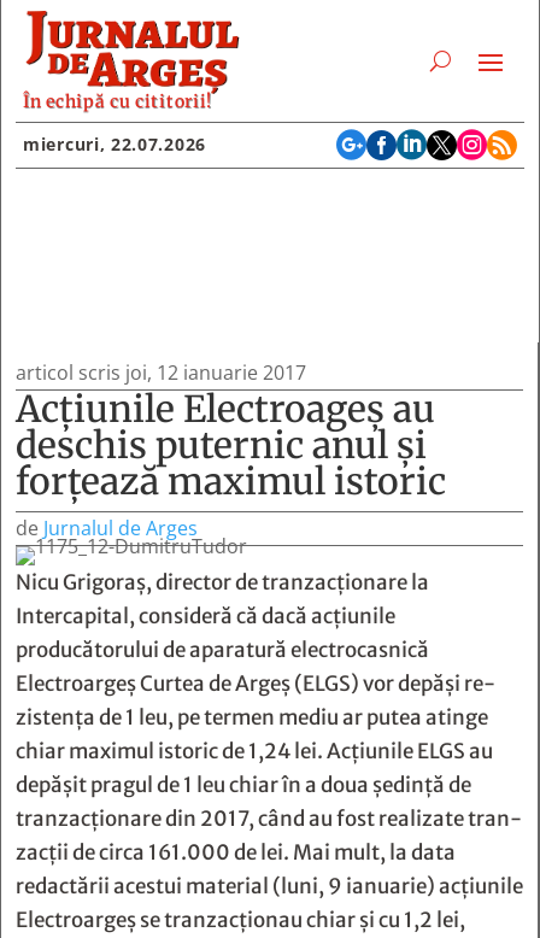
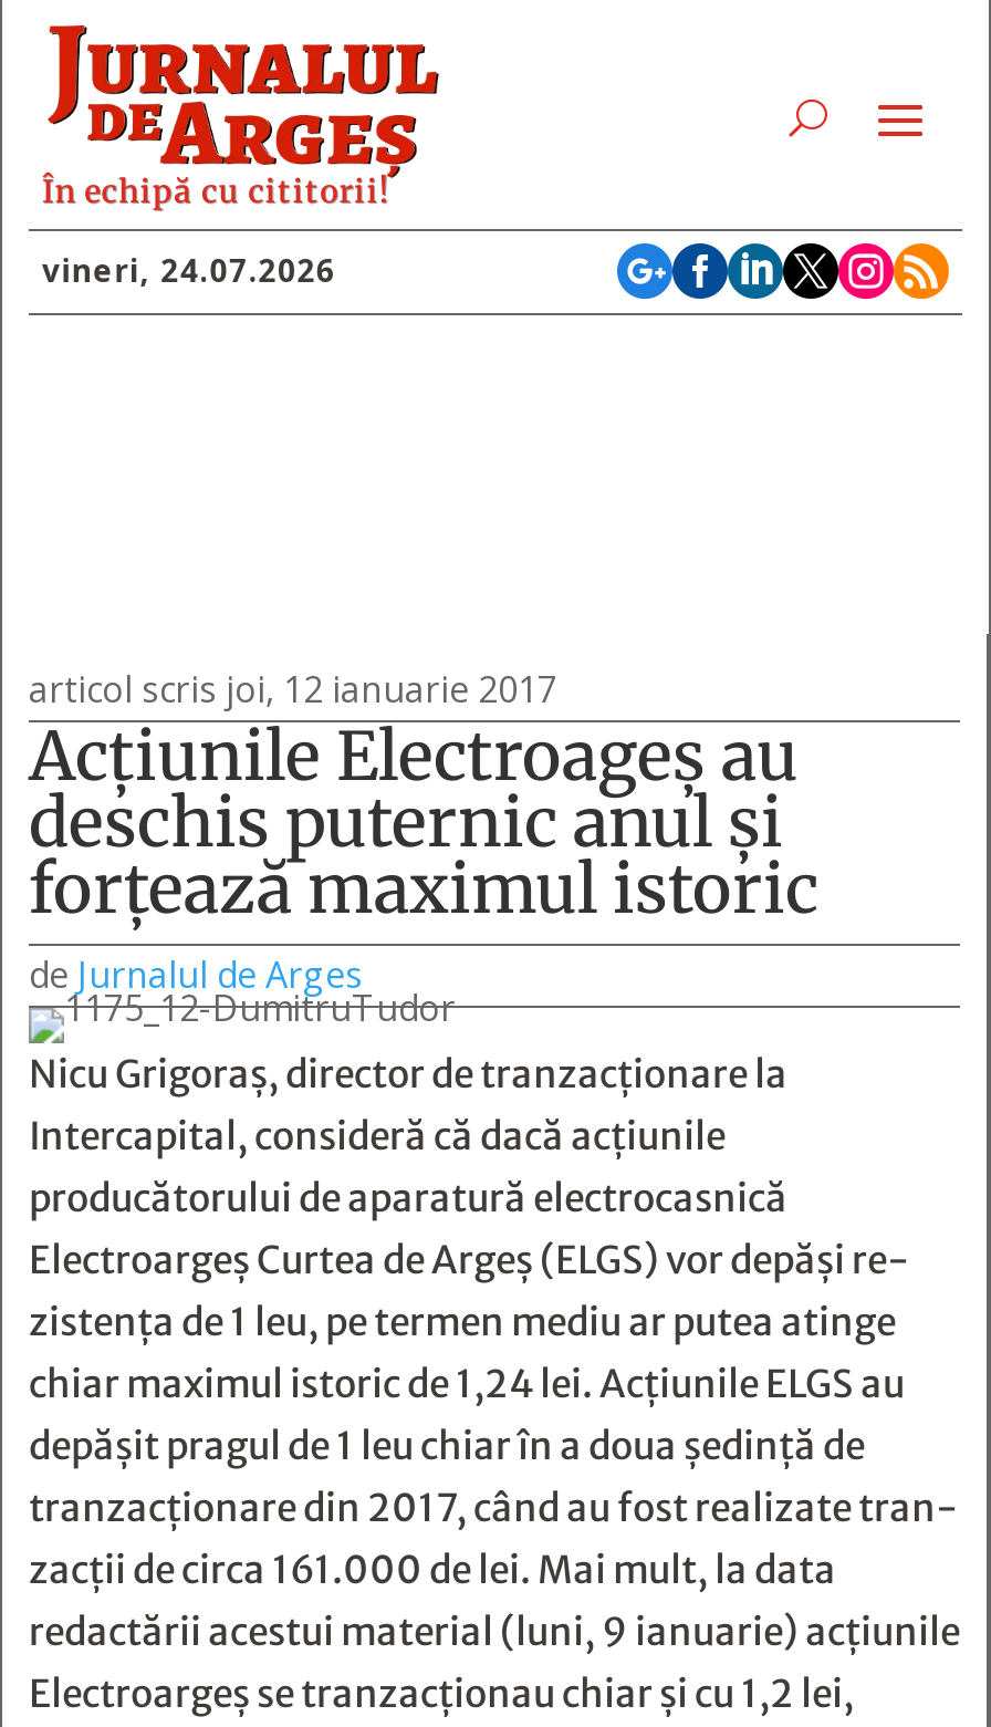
[23,133,206,156] miercuri, 22.07.2026 -> [42,250,335,292] vineri, 24.07.2026

